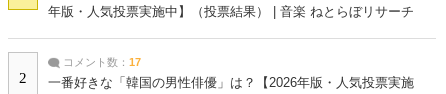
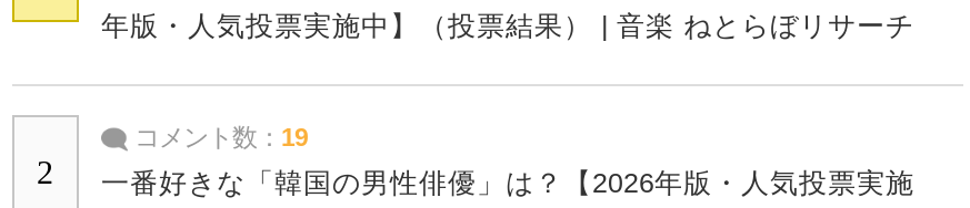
[60,56,141,68] コメント数：17 -> [128,124,308,150] コメント数：19

